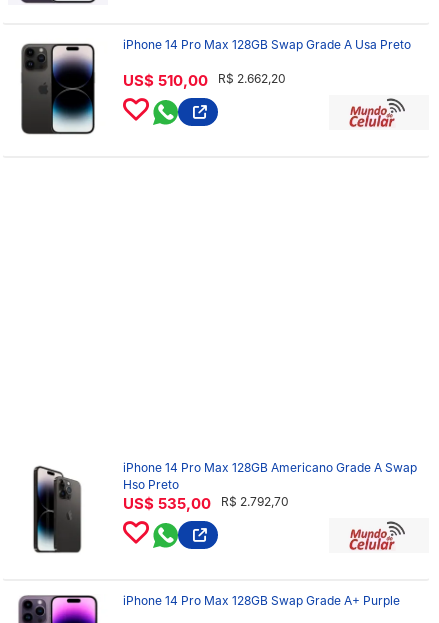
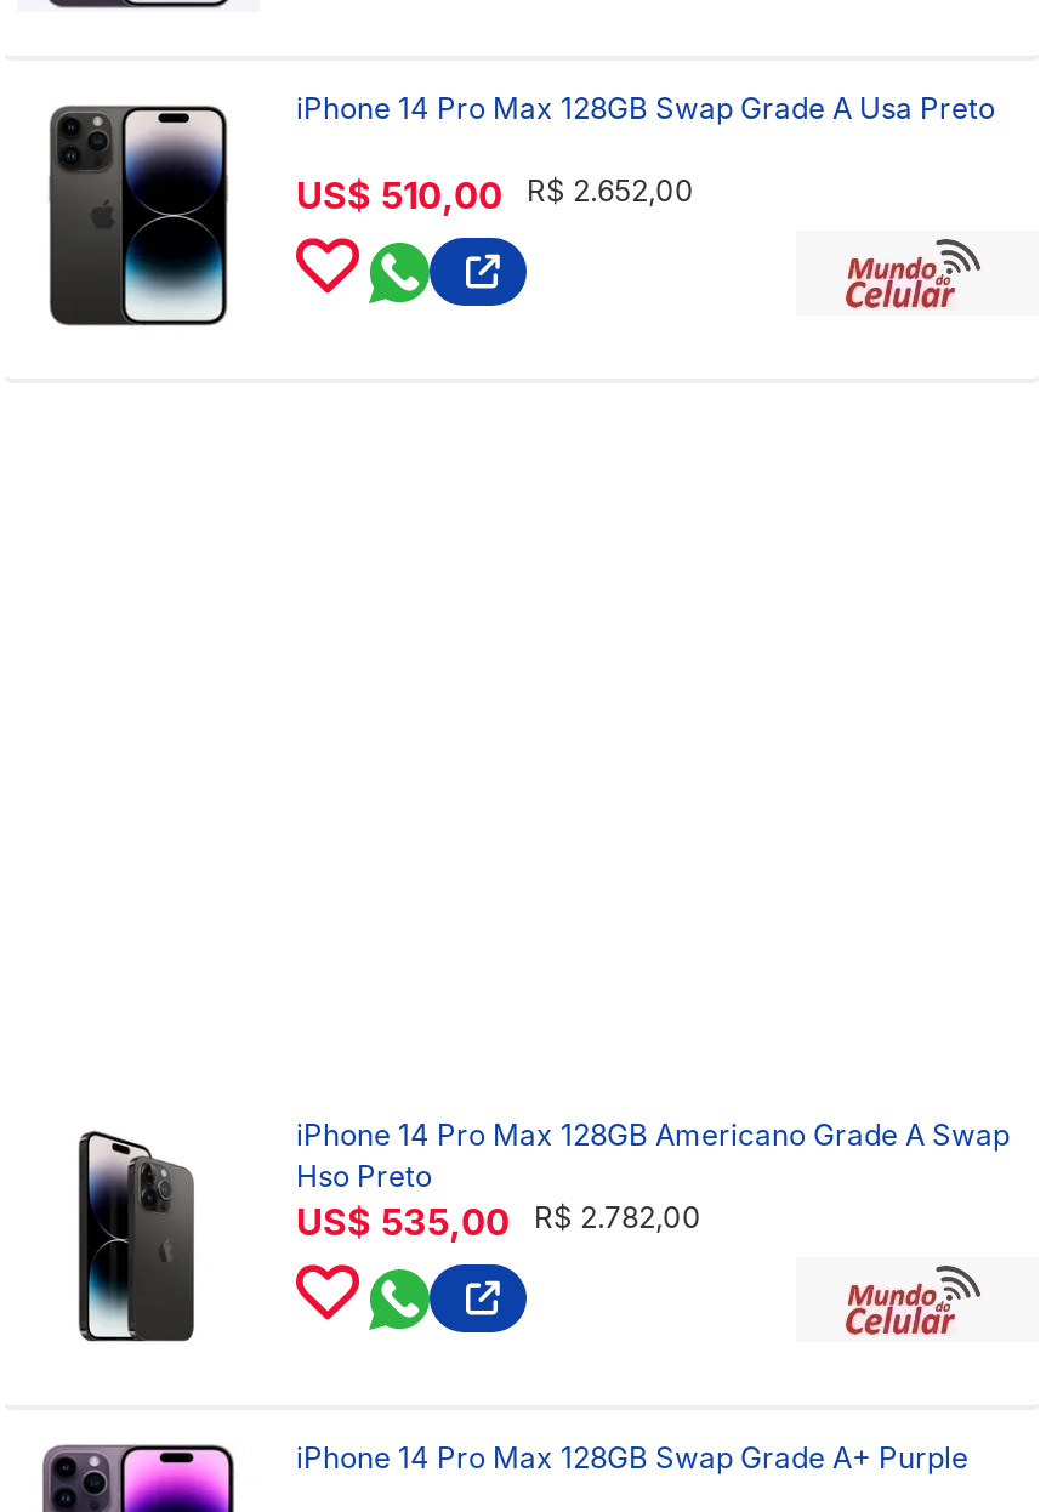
[123,71,286,90] US$ 510,00 R$ 2.662,20 -> [296,173,694,219] US$ 510,00 R$ 2.652,00
[123,494,289,513] US$ 535,00 R$ 2.792,70 -> [296,1199,701,1246] US$ 535,00 R$ 2.782,00

